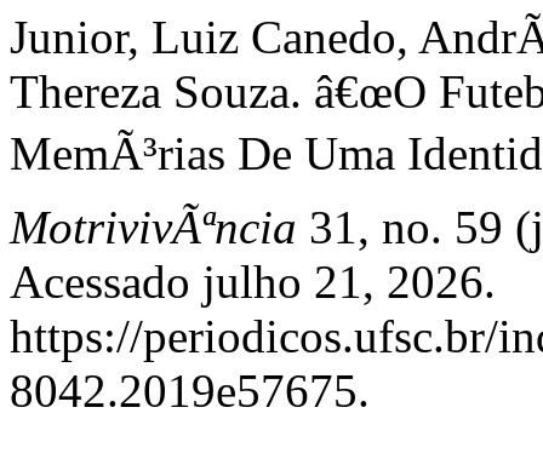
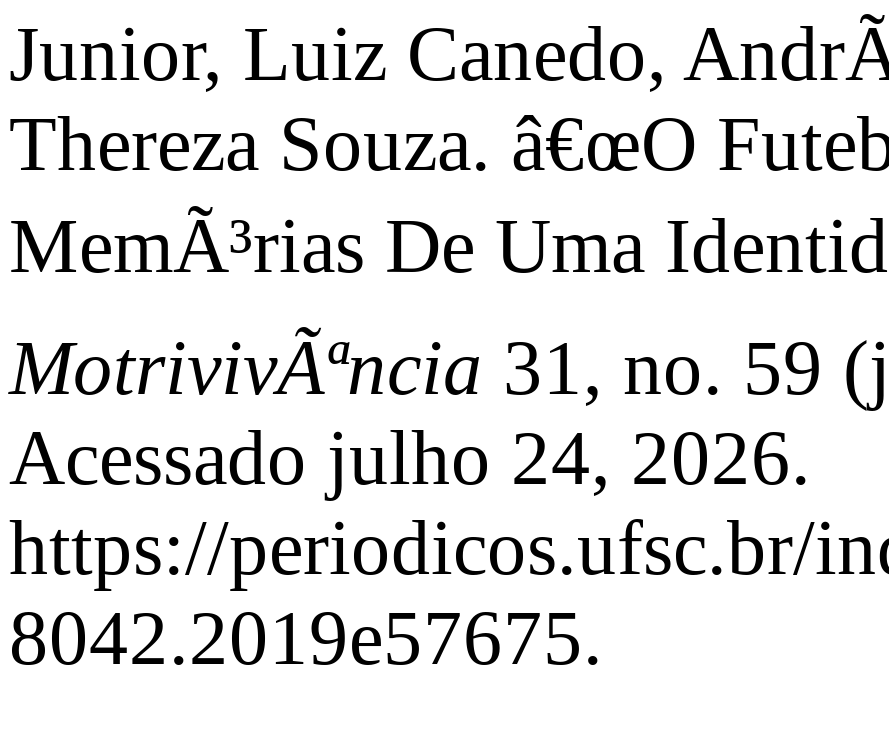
[10,256,496,308] Acessado julho 21, 2026. -> [9,414,811,500] Acessado julho 24, 2026.

